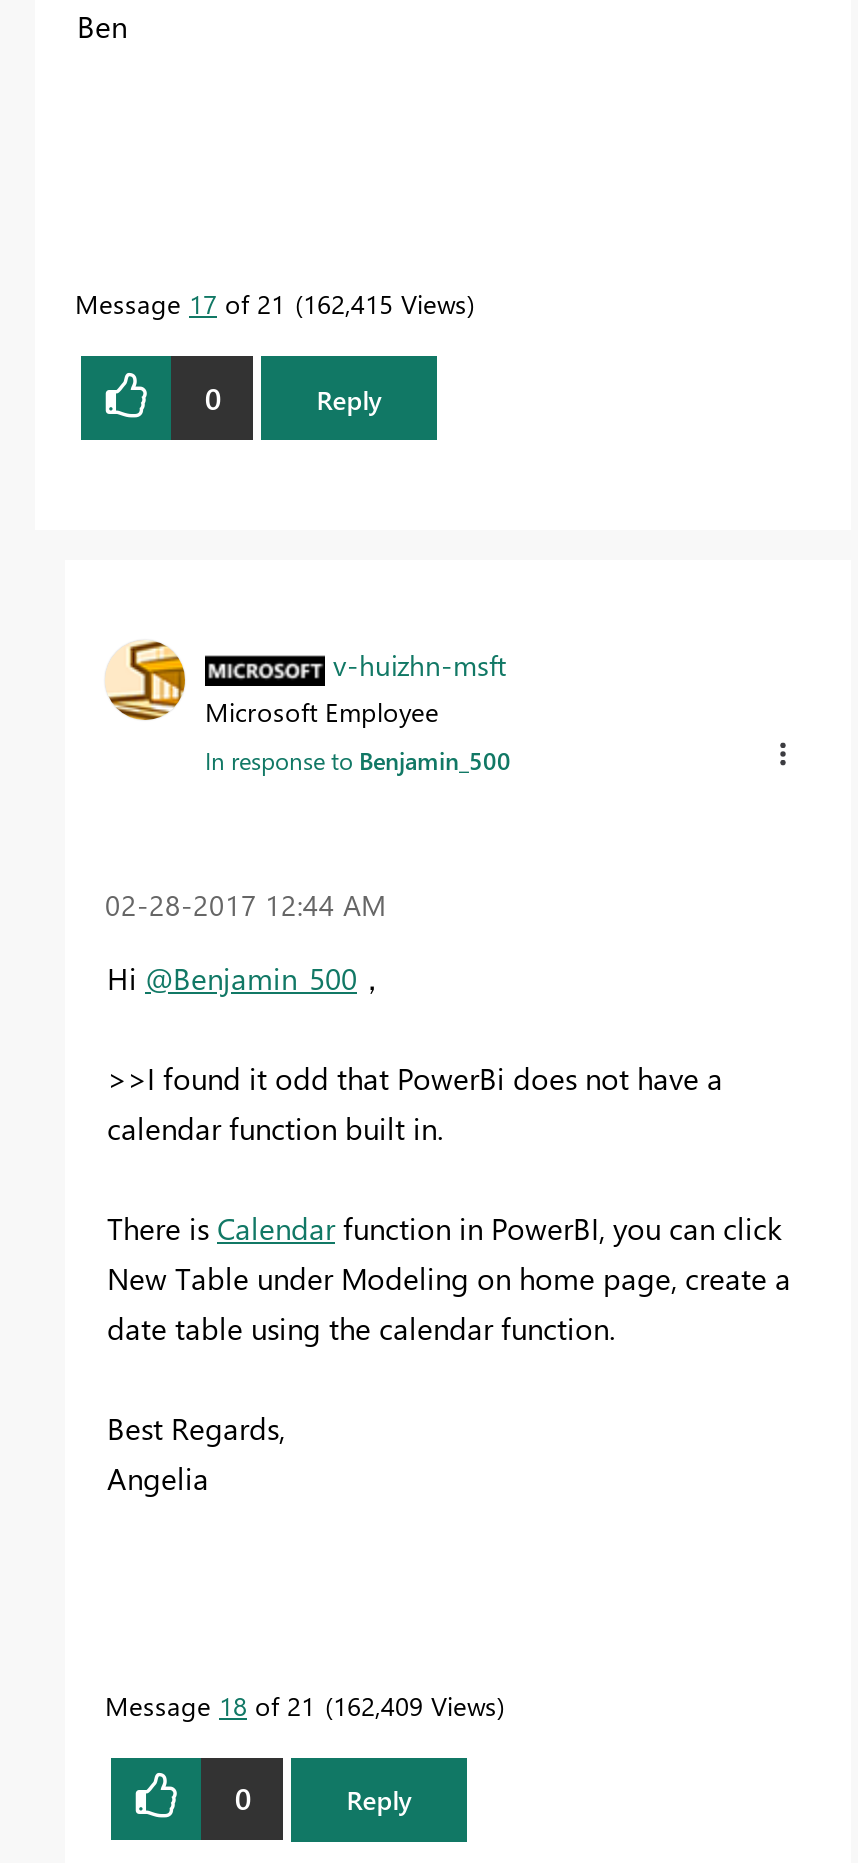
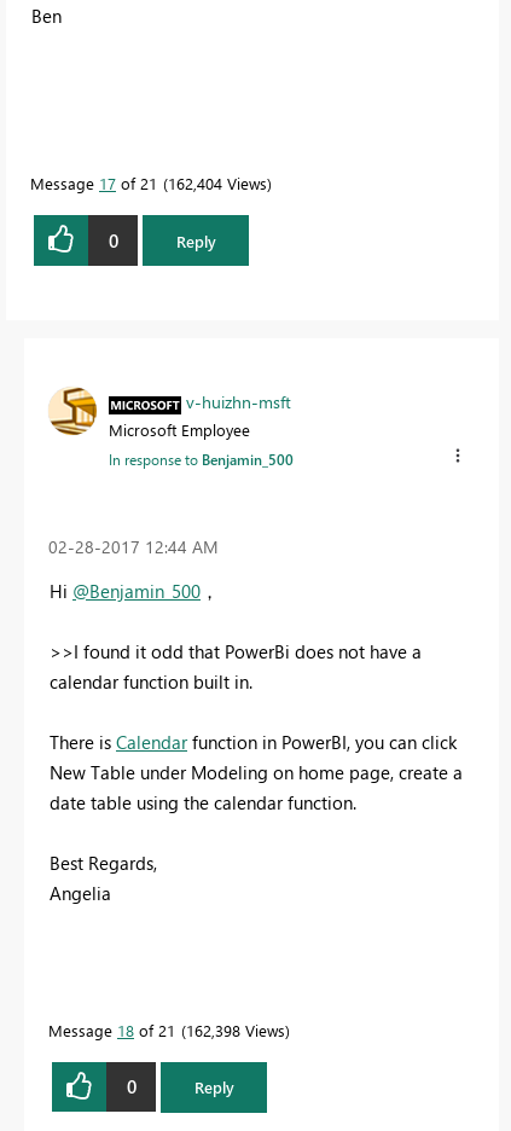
[75,286,467,320] Message 17 of 21 162,415 Views -> [30,173,267,194] Message 17 of 21 162,404 Views
[105,1687,497,1721] Message 18 of 21 162,409 Views -> [48,1019,285,1040] Message 18 of 21 162,398 Views

